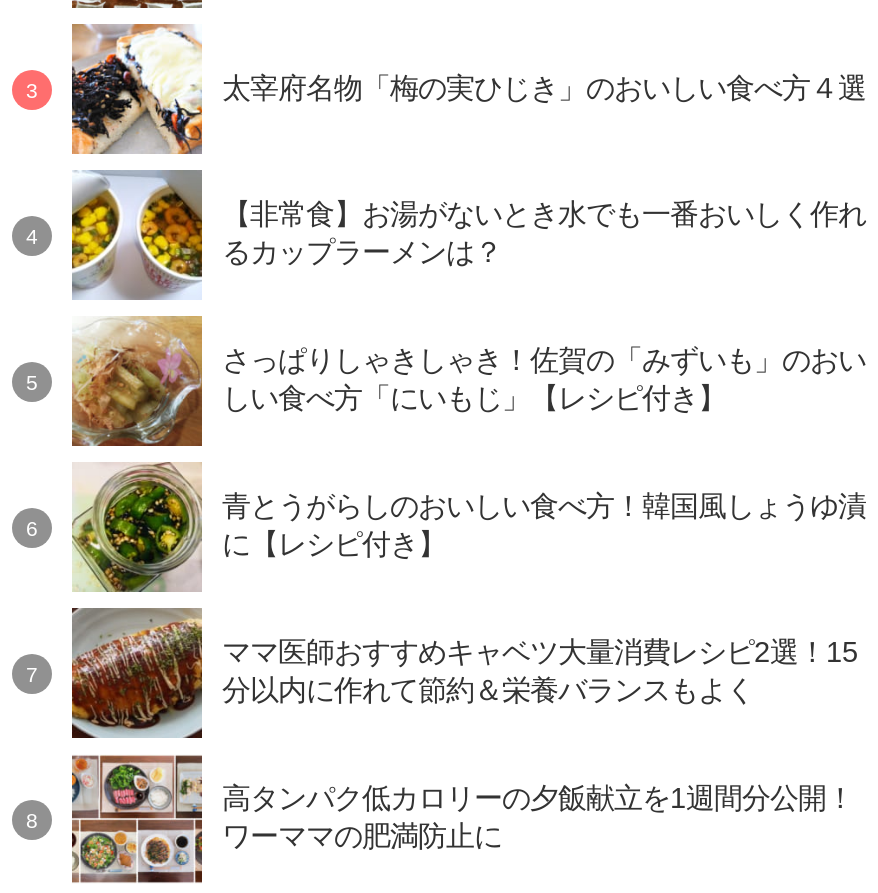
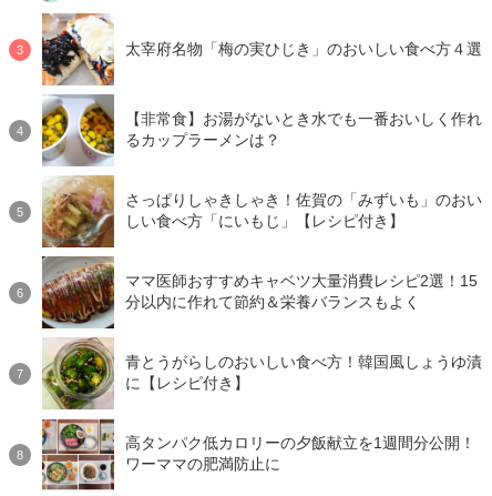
moved [74,464,866,592] -> [42,338,482,409]: [image] | 青とうがらしのおいしい食べ方！韓国風しょうゆ漬 | に【レシピ付き】
moved [222,636,858,706] -> [125,272,478,311]: ママ医師おすすめキャベツ大量消費レシピ2選！15 | 分以内に作れて節約＆栄養バランスもよく

